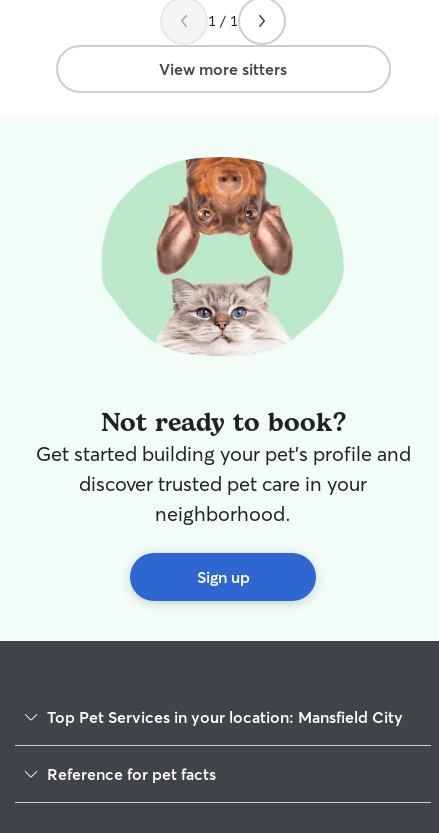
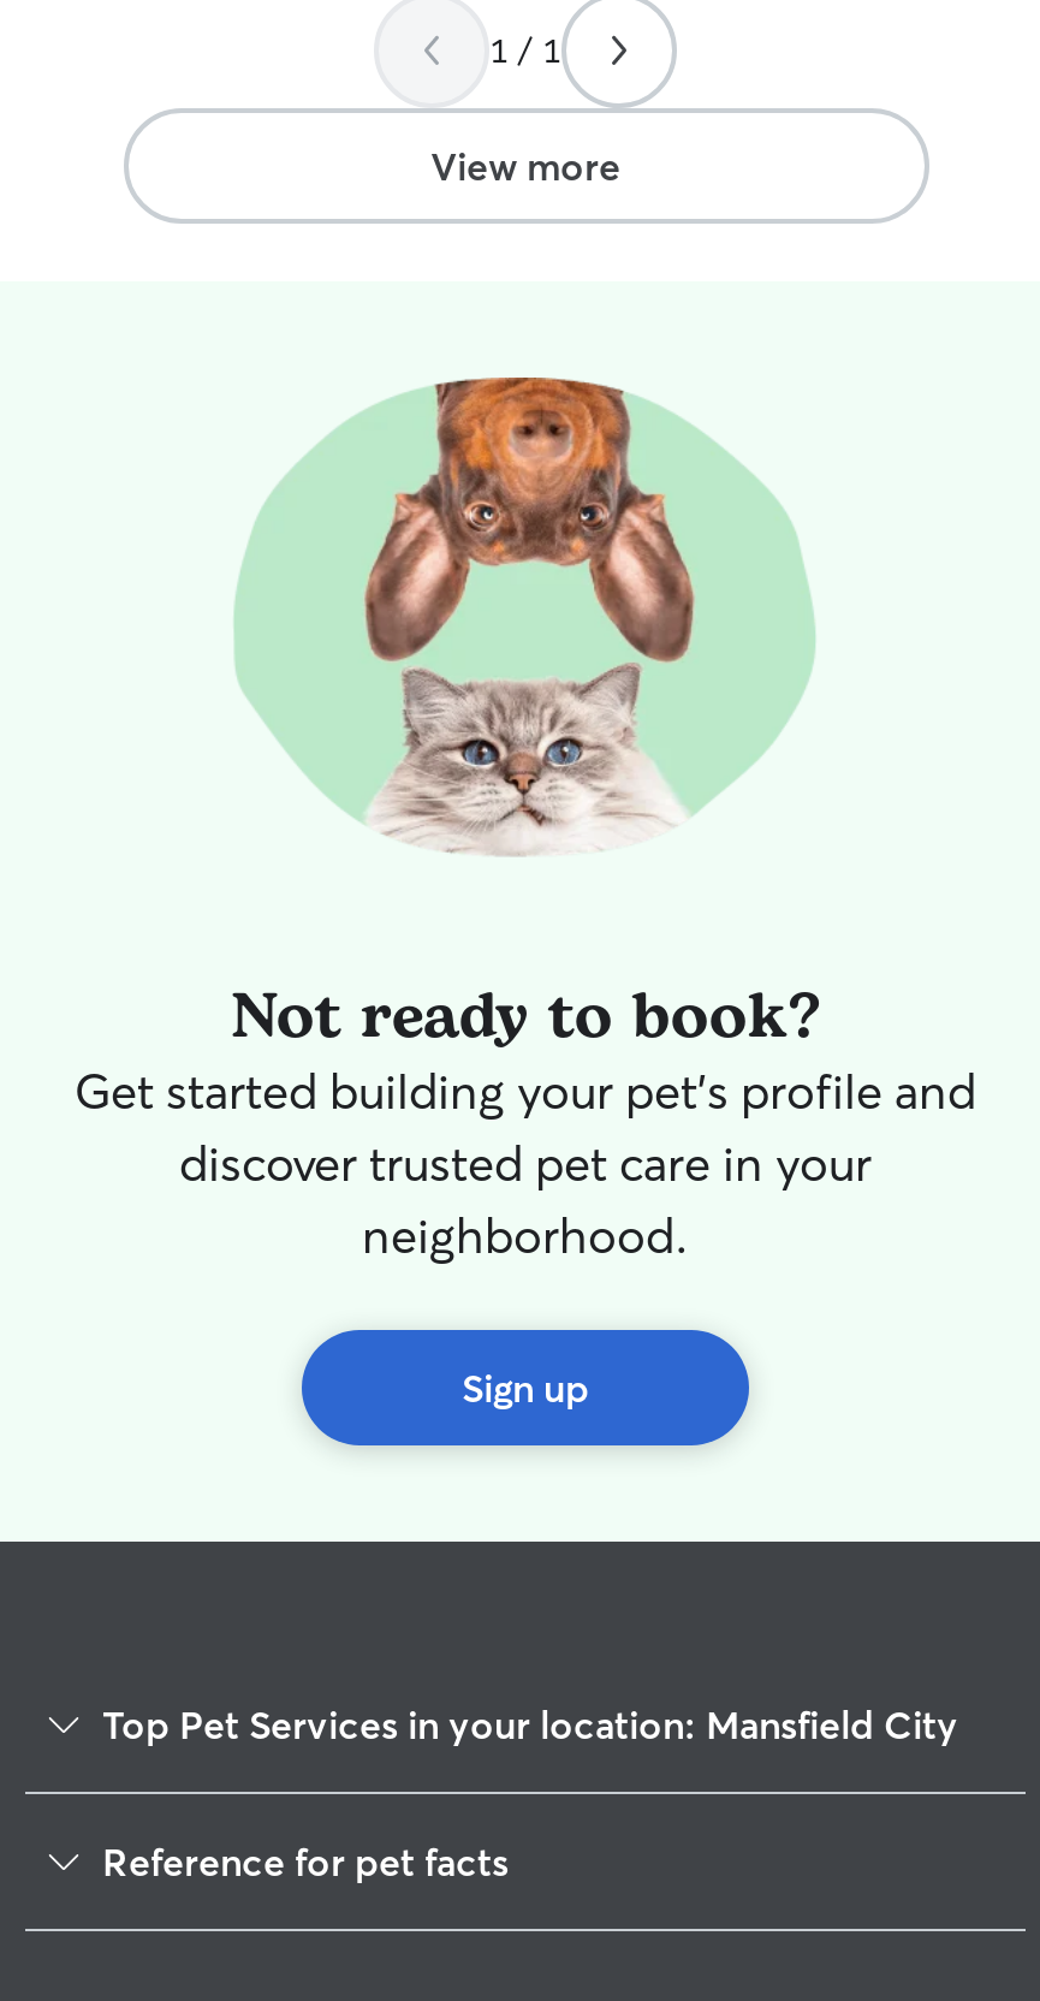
[159,59,287,79] View more sitters -> [430,142,620,190] View more

